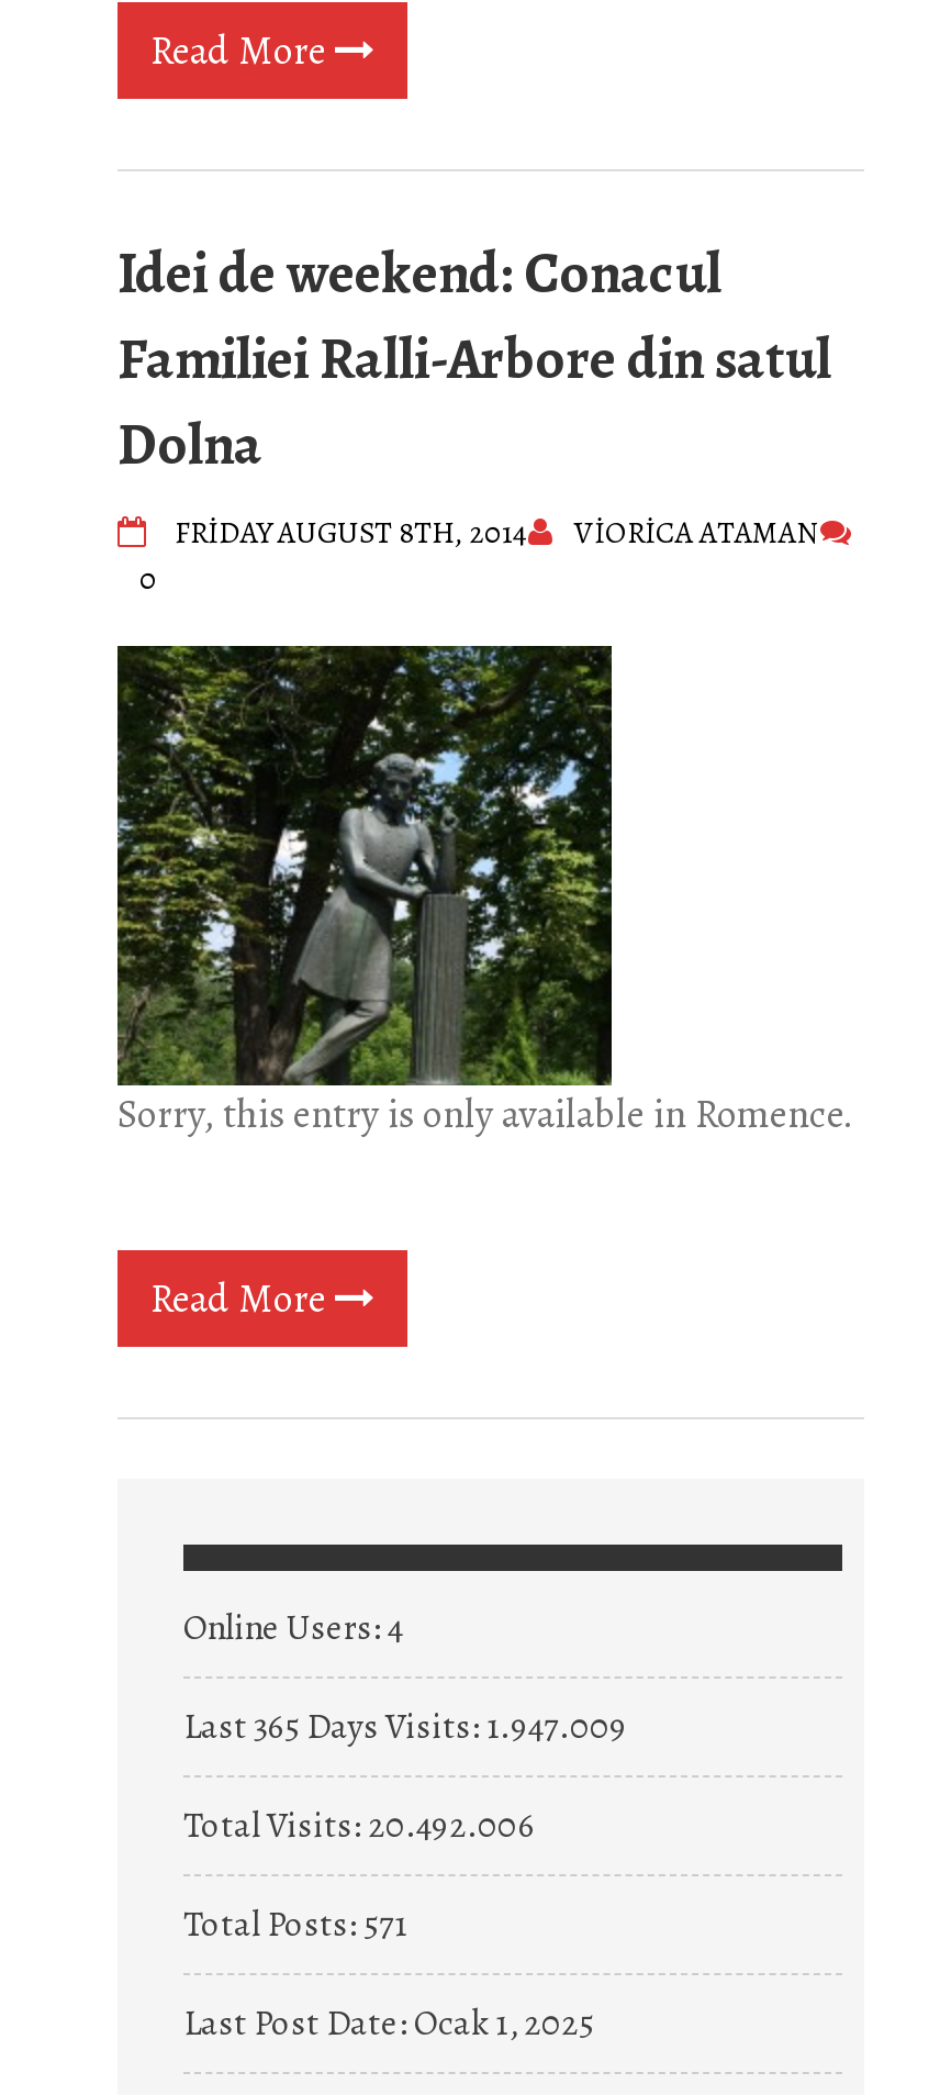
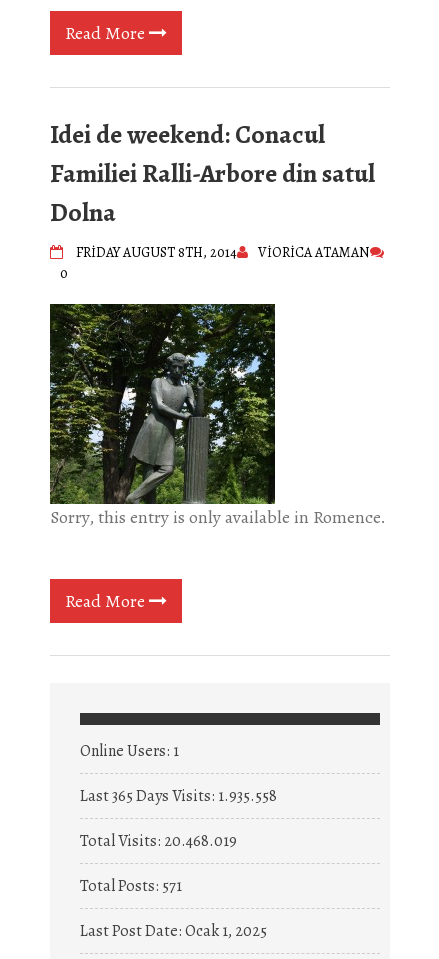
[183,1604,403,1652] Online Users:4 -> [80,740,179,762] Online Users:1
[183,1703,627,1751] Last 365 Days Visits: 1.947.009 -> [80,785,277,807] Last 365 Days Visits: 1.935.558
[183,1802,535,1850] Total Visits: 20.492.006 -> [80,830,237,852] Total Visits: 20.468.019

